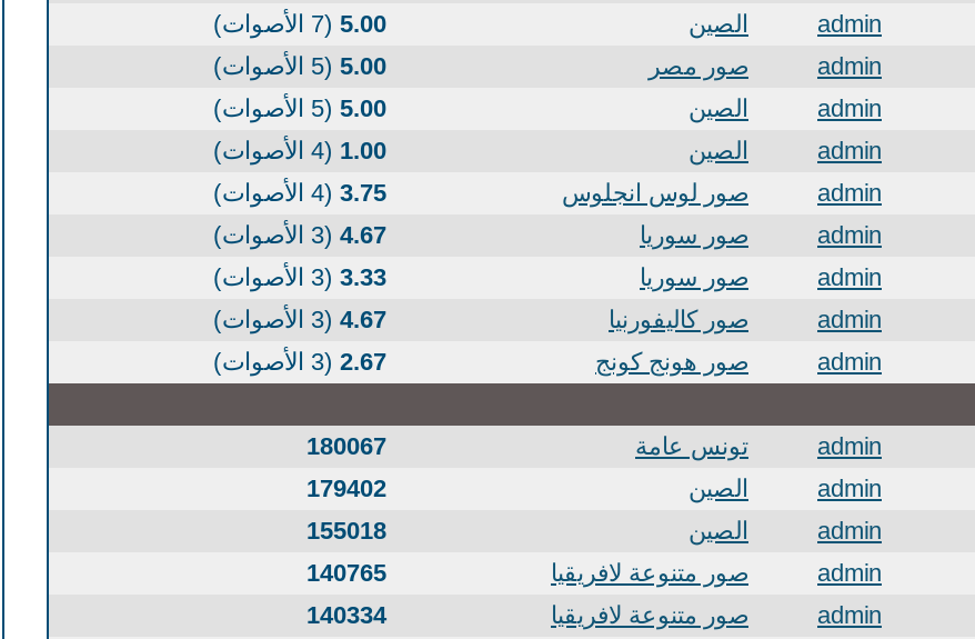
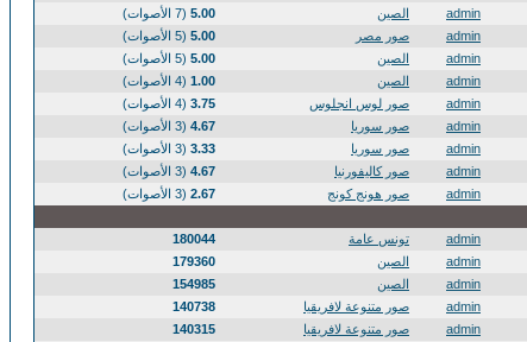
[306,432,386,459] 180067 -> [172,232,215,246] 180044
[306,475,386,501] 179402 -> [172,254,215,268] 179360
[306,517,386,543] 155018 -> [172,277,215,291] 154985
[306,559,386,586] 140765 -> [172,299,215,313] 140738
[306,601,386,628] 140334 -> [172,322,215,336] 140315

